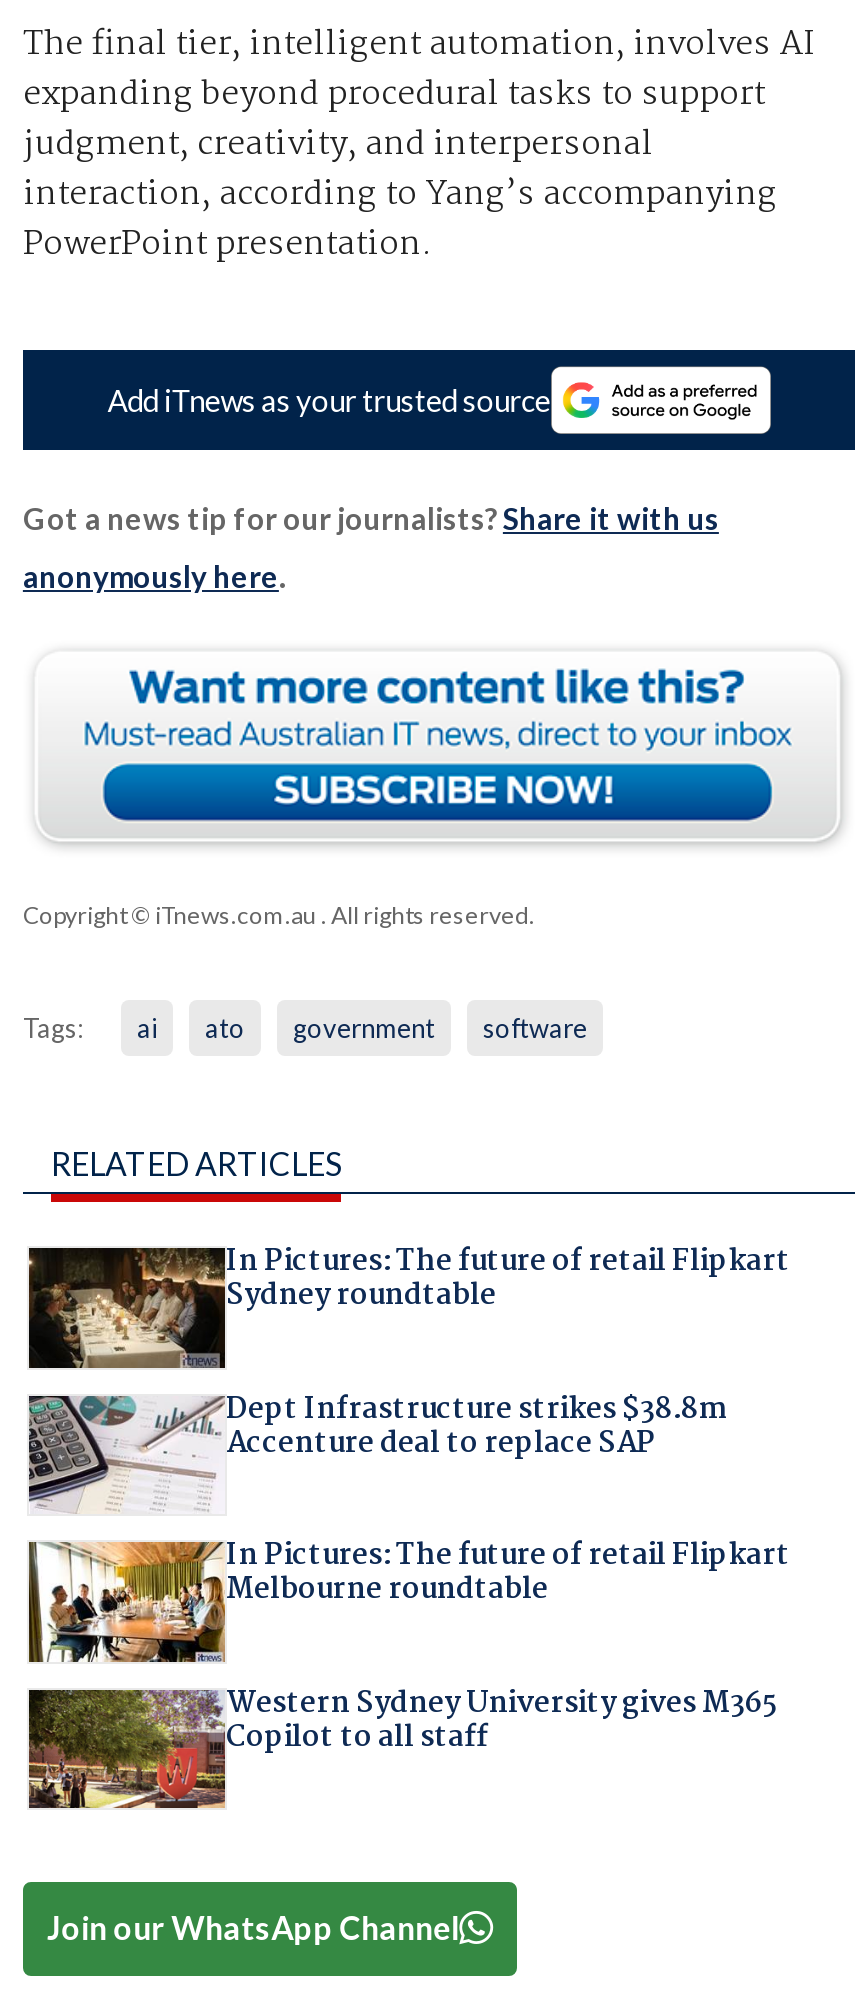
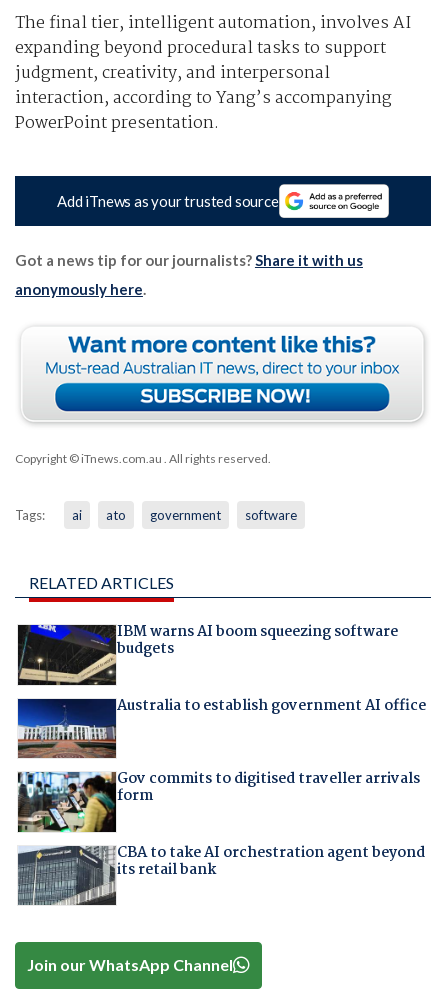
[27,1239,790,1370] [image] | In Pictures: The future of retail Flipkart | Sydney roundtable -> [18,620,397,686] [image] | IBM warns AI boom squeezing software | budgets
[27,1386,726,1514] [image] | Dept Infrastructure strikes $38.8m | Accenture deal to replace SAP -> [17,694,425,759] [image] | Australia to establish government AI office
[27,1532,790,1664] [image] | In Pictures: The future of retail Flipkart | Melbourne roundtable -> [18,767,419,833] [image] | Gov commits to digitised traveller arrivals | form
[27,1679,778,1810] [image] | Western Sydney University gives M365 | Copilot to all staff -> [17,841,424,906] [image] | CBA to take AI orchestration agent beyond | its retail bank

